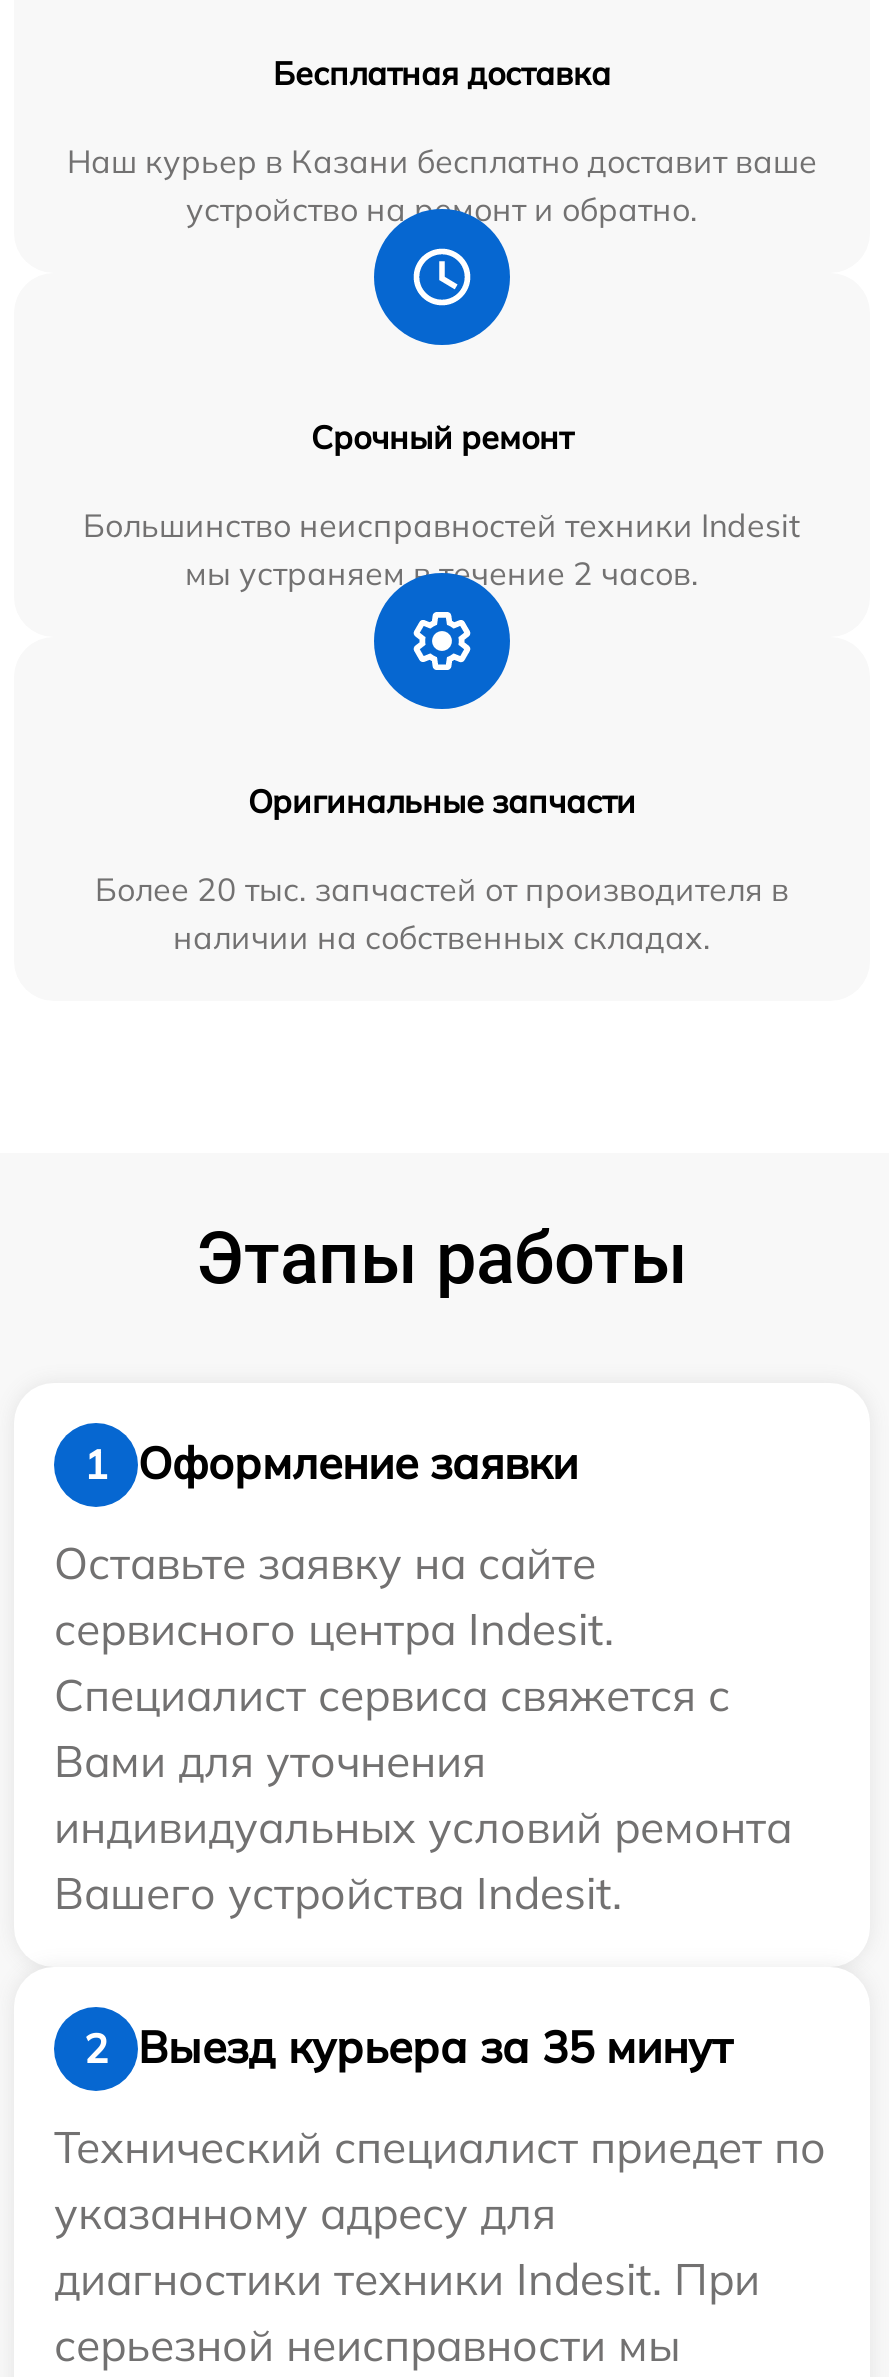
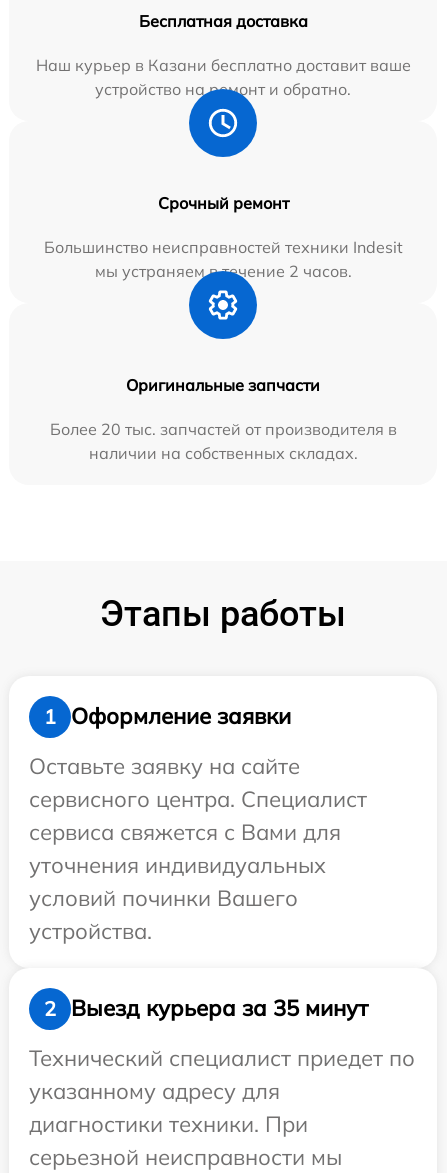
[54,1601,792,1921] сервисного центра Indesit. | Специалист сервиса свяжется с | Вами для уточнения | индивидуальных условий ремонта | Вашего устройства Indesit. -> [29,785,367,945] сервисного центра. Специалист | сервиса свяжется с Вами для | уточнения индивидуальных | условий починки Вашего | устройства.
[54,2251,760,2307] диагностики техники Indesit. При -> [29,1110,308,1138] диагностики техники. При

